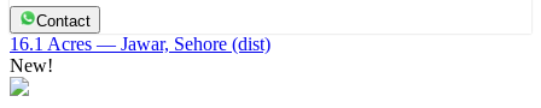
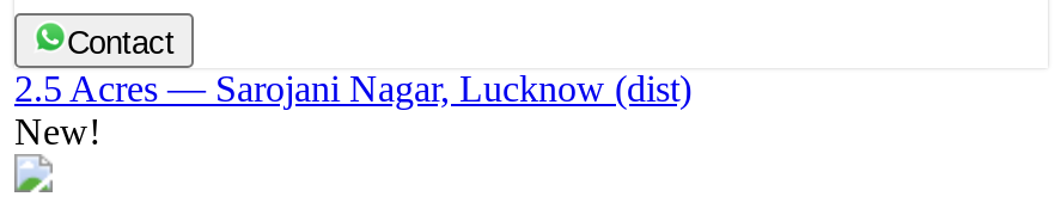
[10,34,270,54] 16.1 Acres— Jawar, Sehore (dist) -> [14,69,691,110] 2.5 Acres— Sarojani Nagar, Lucknow (dist)

